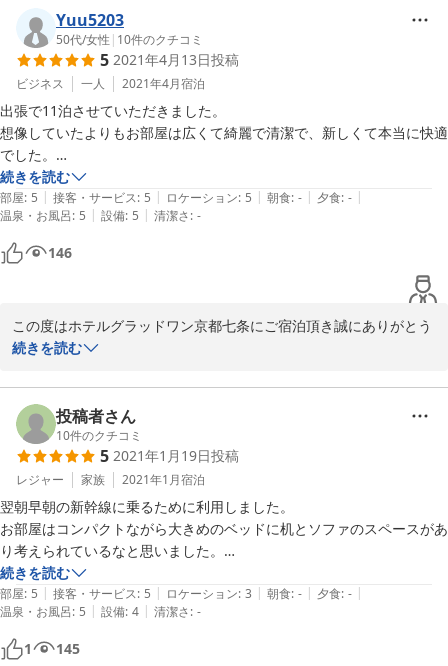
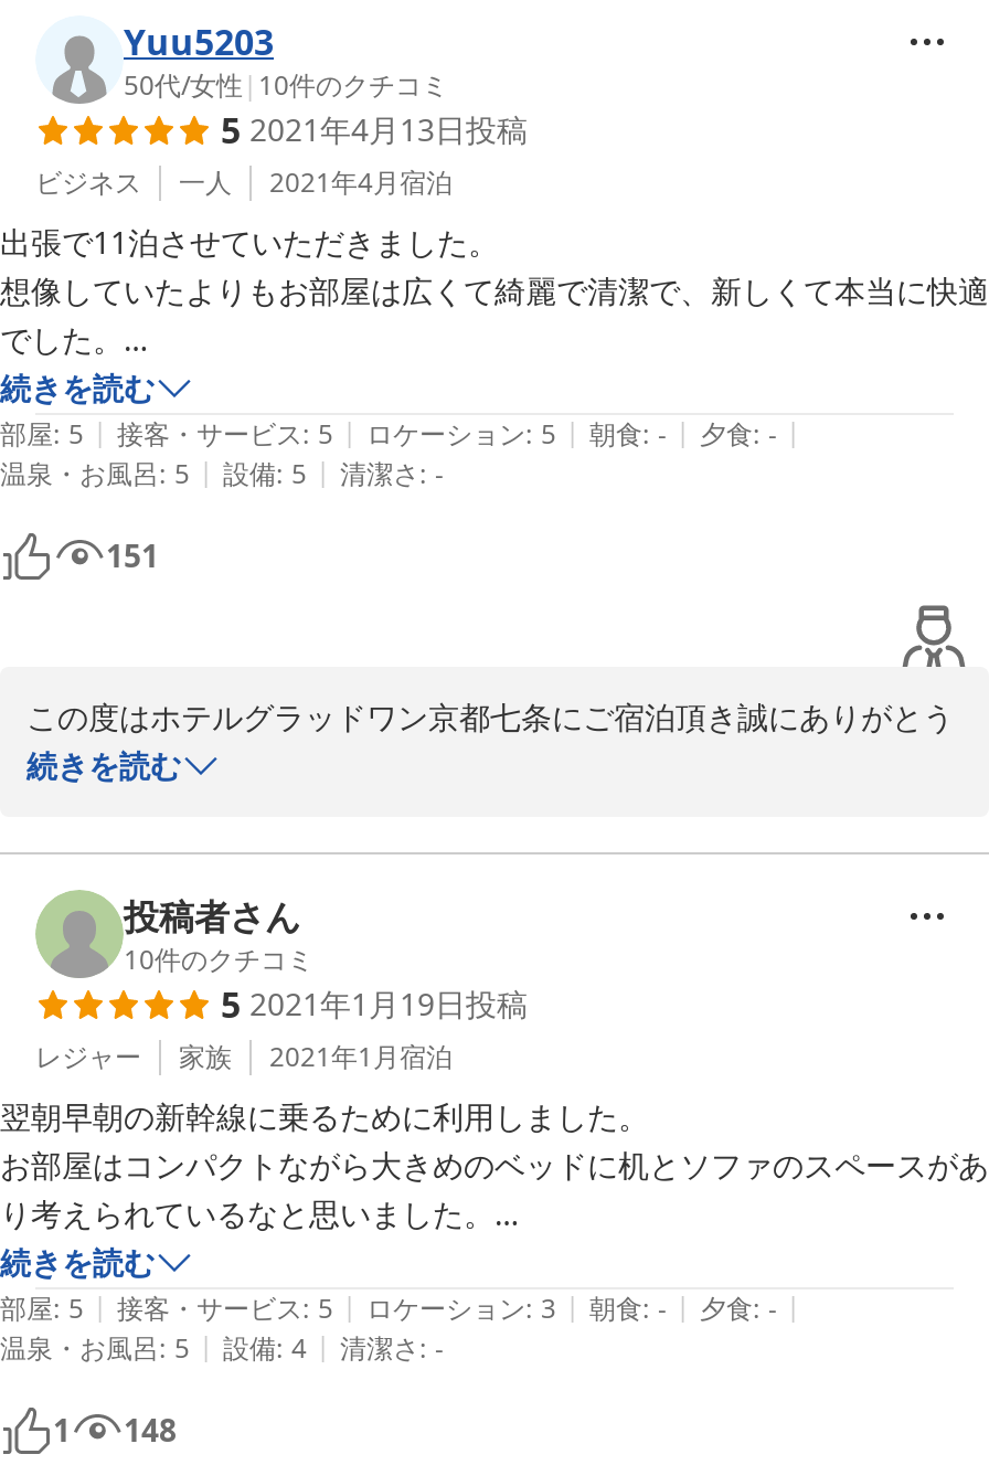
[48,243,72,262] 146 -> [106,534,159,576] 151
[24,639,80,658] 1 145 -> [53,1409,177,1451] 1 148

